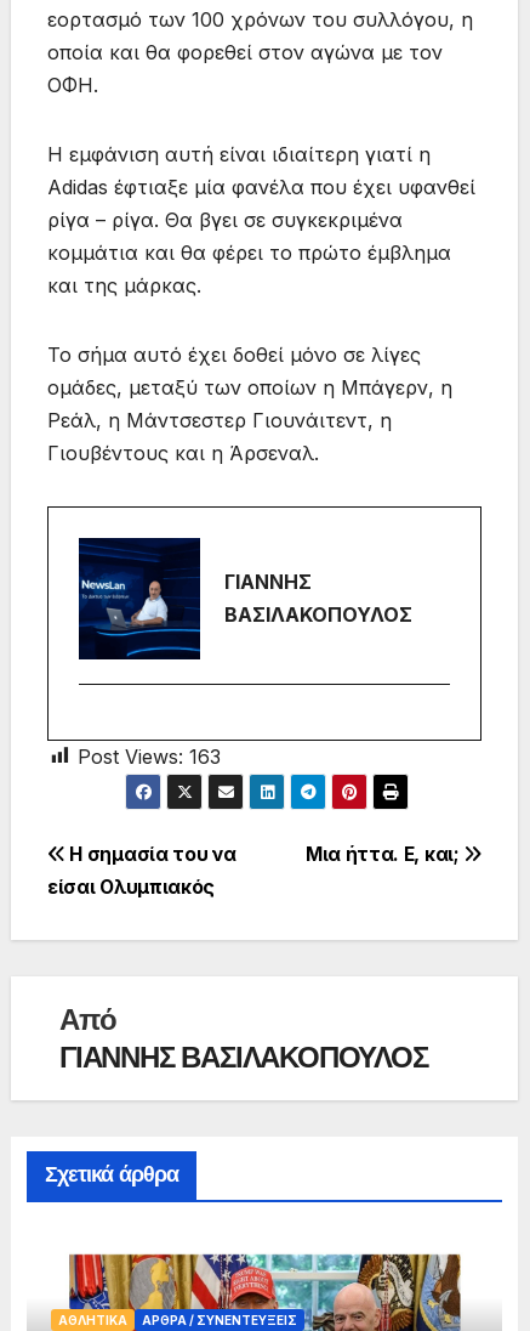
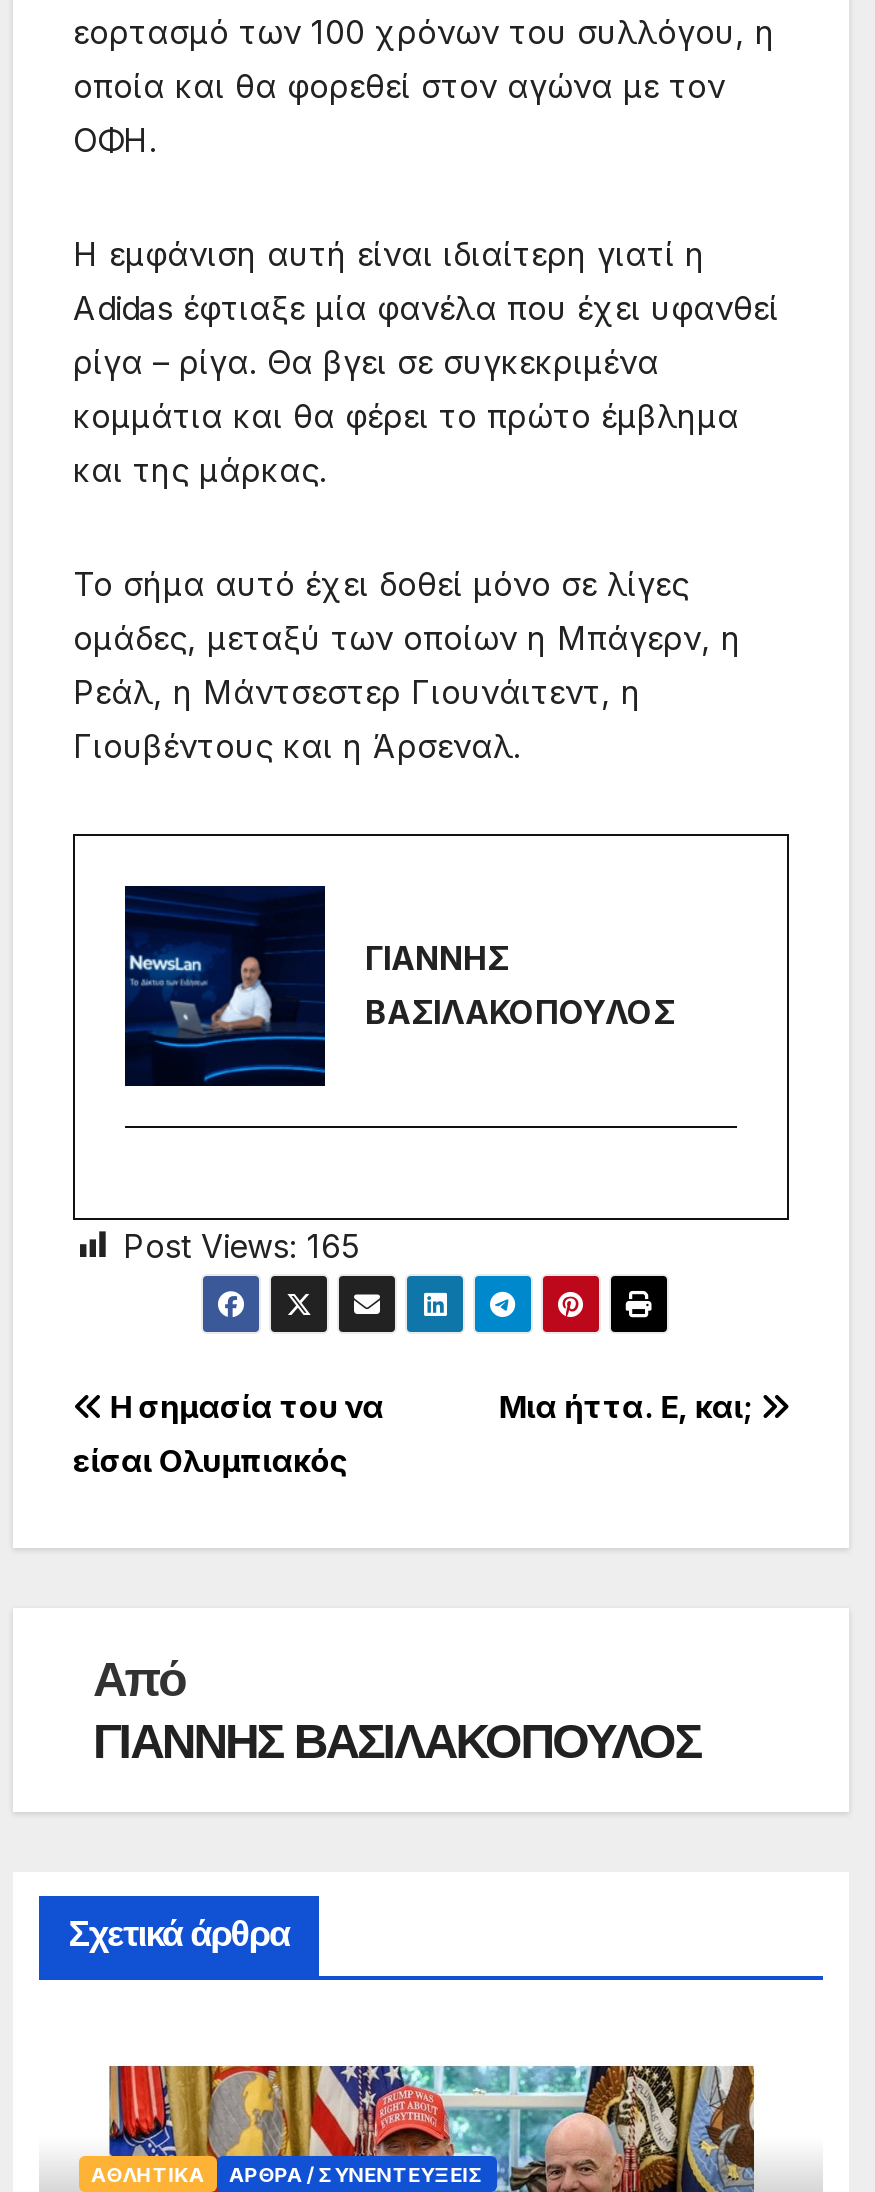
[78,744,221,768] Post Views: 163 -> [123,1225,359,1265] Post Views: 165

